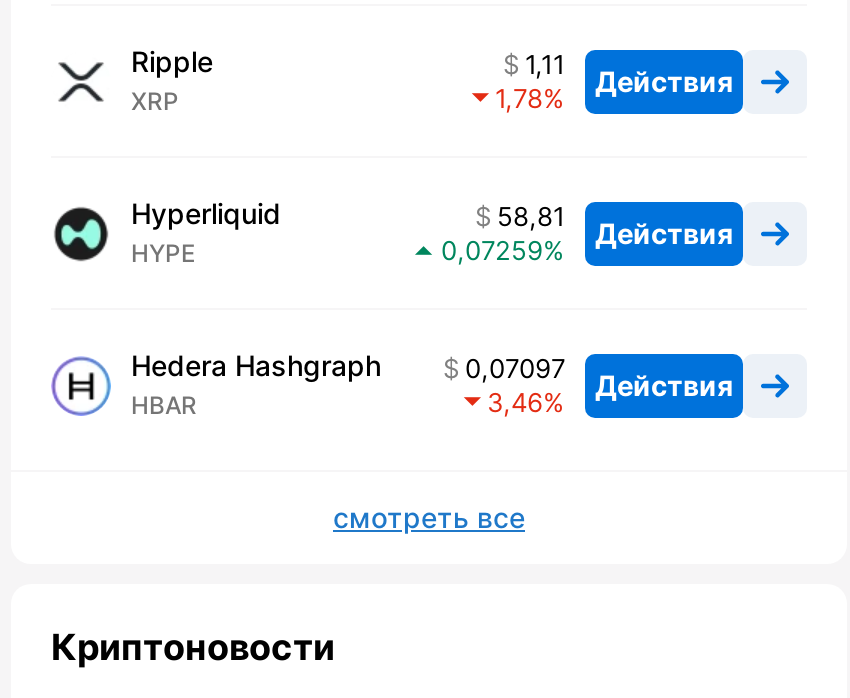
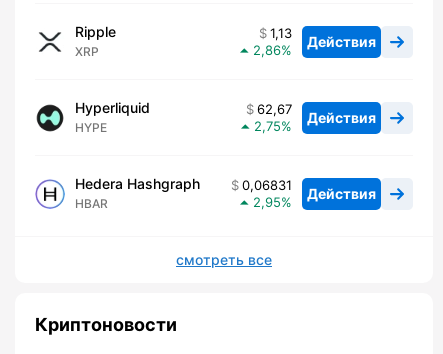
[525,49,733,98] 1,11 Действия -> [270,25,376,50] 1,13 Действия
[495,83,543,115] 1,78 -> [253,42,281,58] 2,86
[497,201,733,250] 58,81 Действия -> [257,101,376,126] 62,67 Действия
[441,235,543,267] 0,07259 -> [254,118,281,134] 2,75
[465,353,733,402] 0,07097 Действия -> [242,177,376,202] 0,06831 Действия
[487,387,543,419] 3,46 -> [253,194,281,210] 2,95

